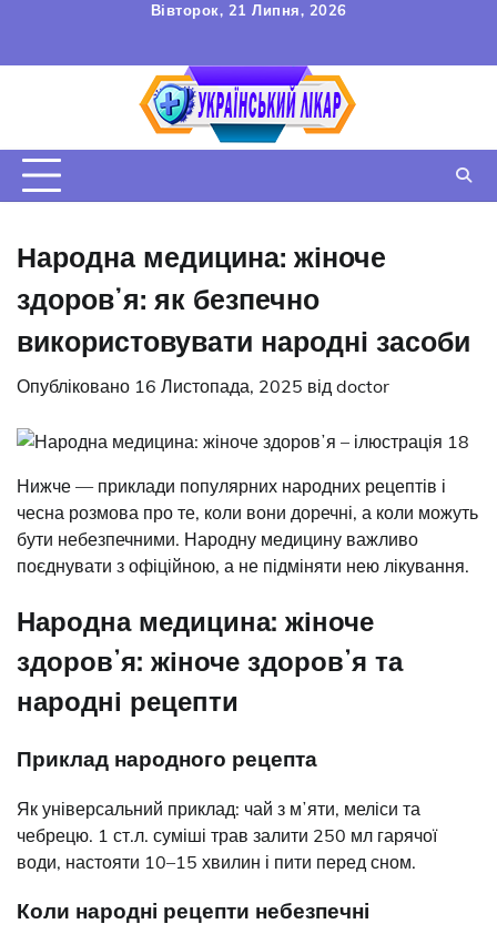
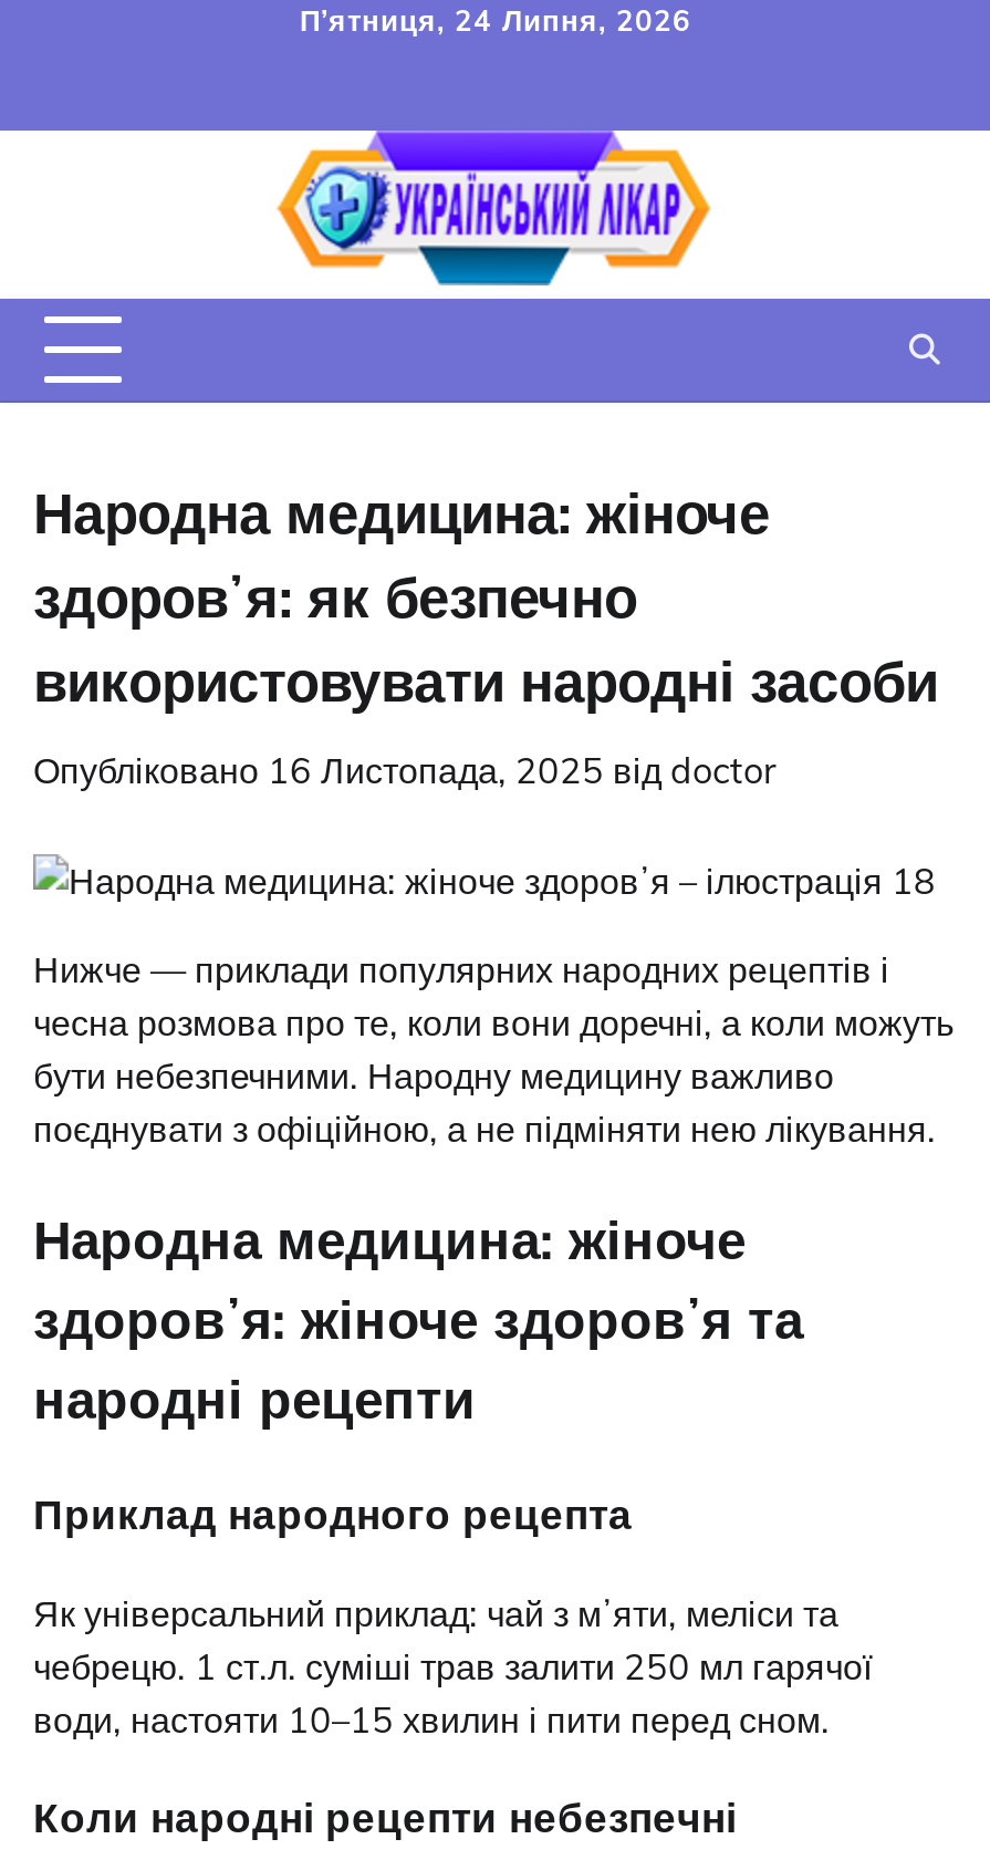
[150,1,347,19] Вівторок, 21 Липня, 2026 -> [300,2,691,38] П’ятниця, 24 Липня, 2026

